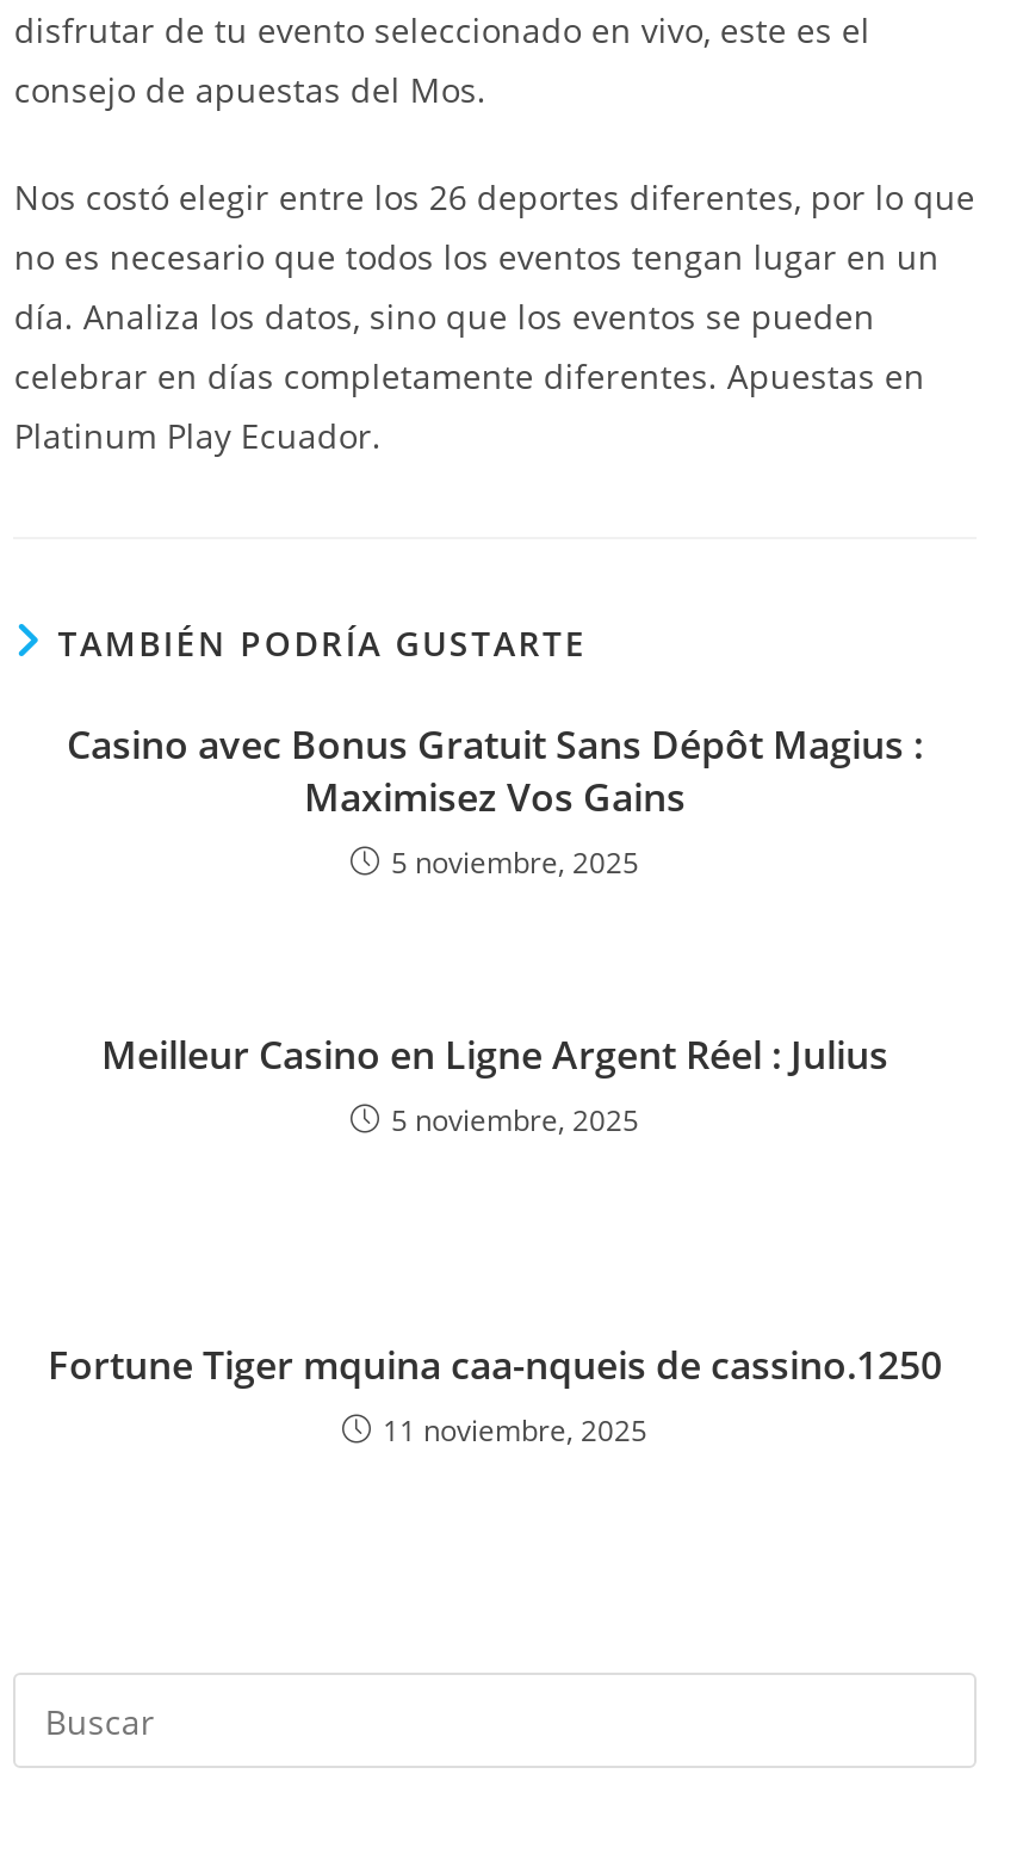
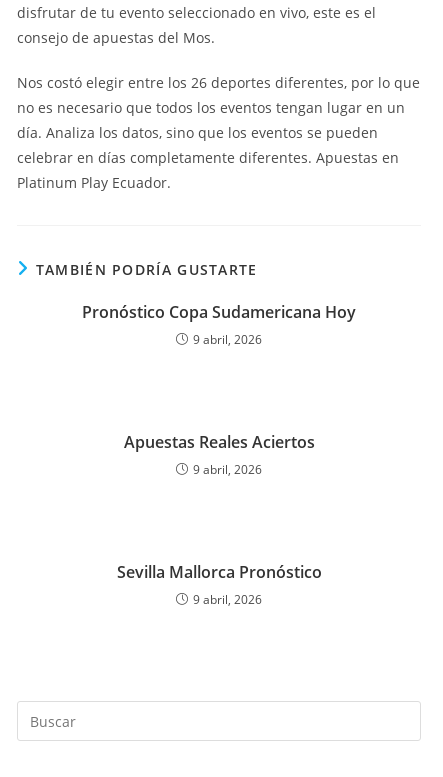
[67,719,923,884] Casino avec Bonus Gratuit Sans Dépôt Magius : | Maximisez Vos Gains | 5 noviembre, 2025 -> [82,301,356,348] Pronóstico Copa Sudamericana Hoy | 9 abril, 2026
[101,1029,888,1141] Meilleur Casino en Ligne Argent Réel : Julius | 5 noviembre, 2025 -> [123,431,314,478] Apuestas Reales Aciertos | 9 abril, 2026
[48,1339,942,1451] Fortune Tiger mquina caa-nqueis de cassino.1250 | 11 noviembre, 2025 -> [116,561,321,608] Sevilla Mallorca Pronóstico | 9 abril, 2026

